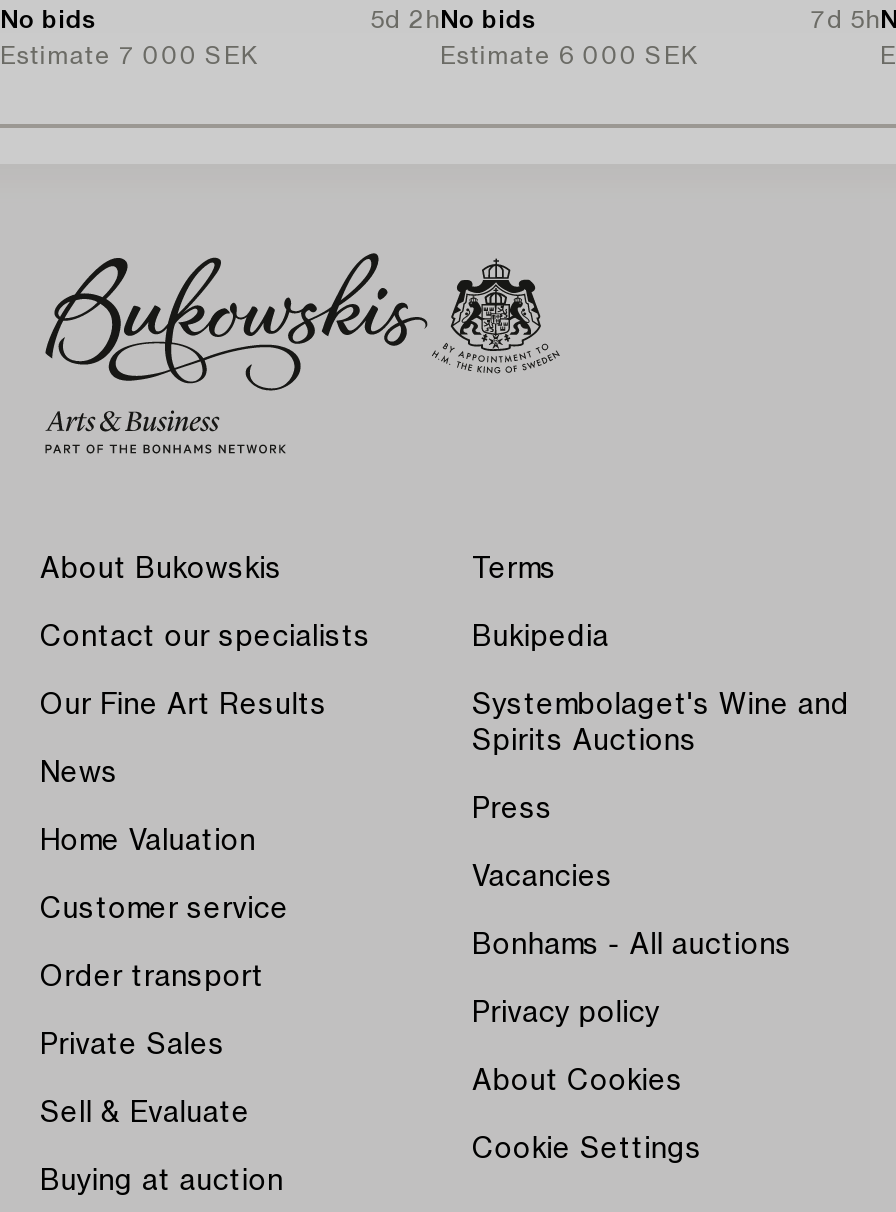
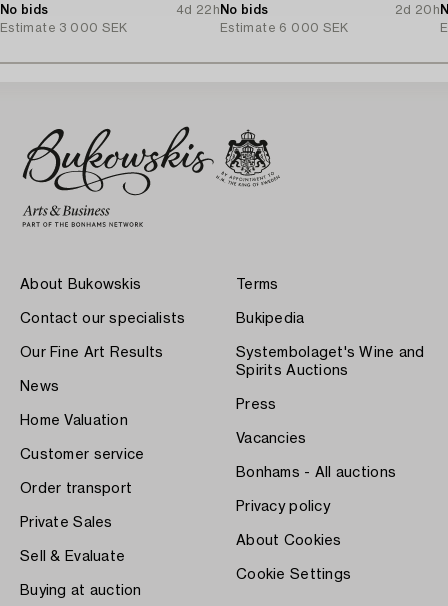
[370,8,537,32] 5d 2h No bids -> [176,4,268,16] 4d 22h No bids
[810,8,880,32] 7d 5h -> [395,4,440,16] 2d 20h
[0,44,257,68] Estimate 7 000 SEK -> [0,22,128,34] Estimate 3 000 SEK

